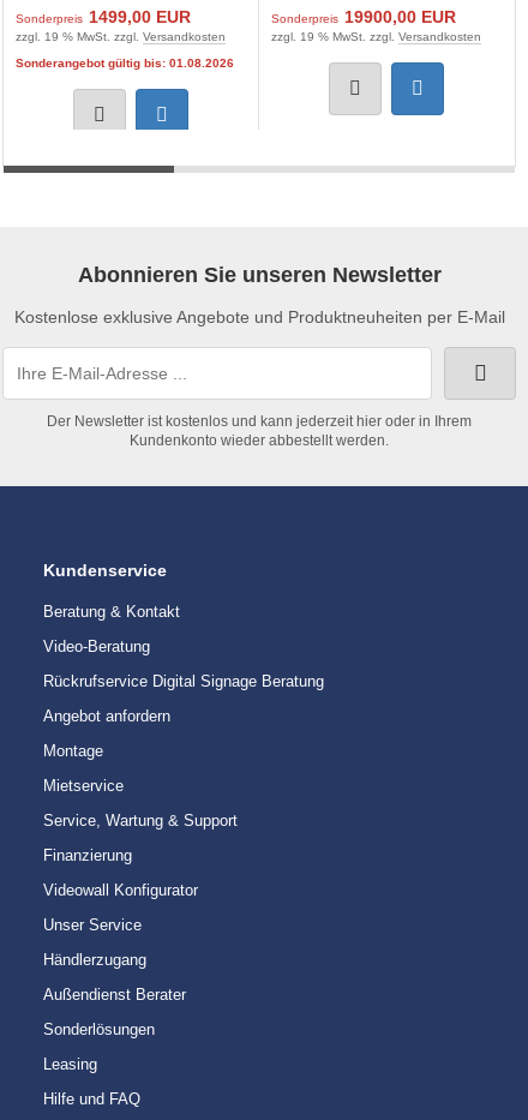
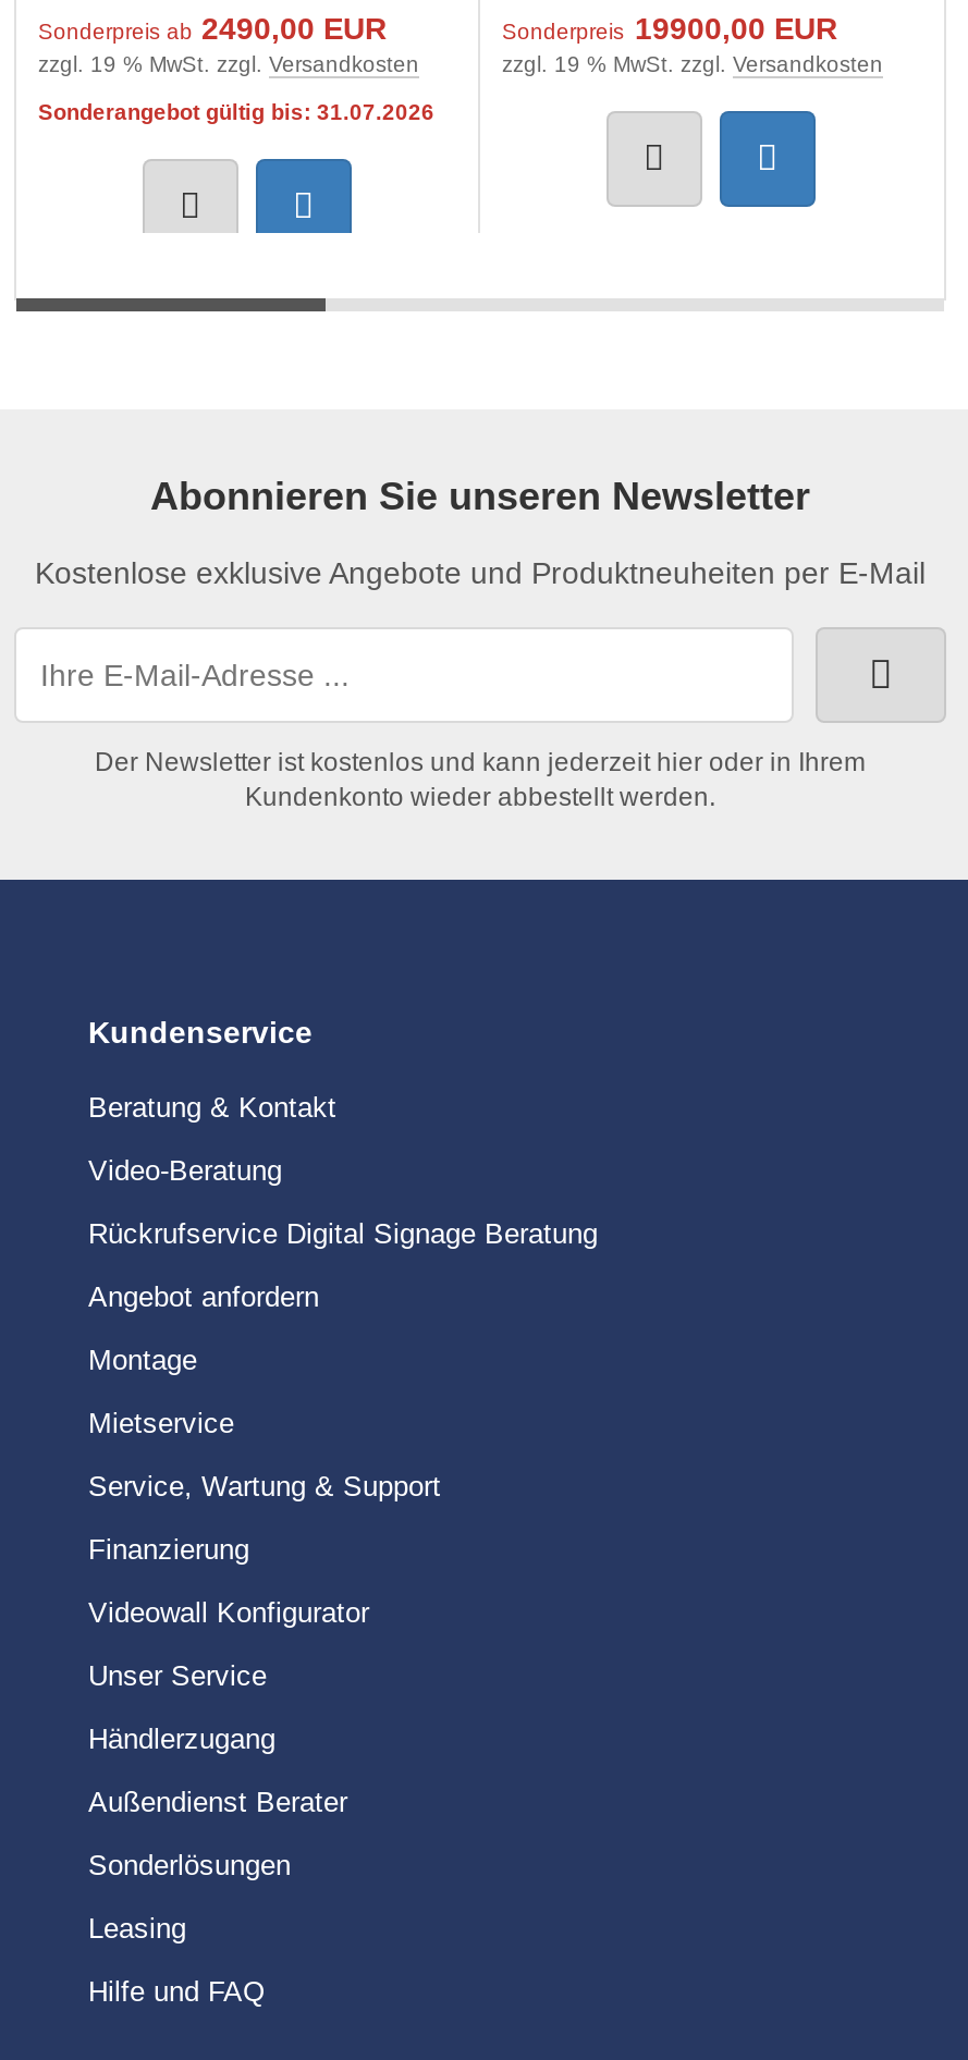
[16,7,191,26] Sonderpreis 1499,00 EUR -> [38,11,387,46] Sonderpreis ab 2490,00 EUR
[16,56,234,70] Sonderangebot gültig bis: 01.08.2026 -> [38,100,434,124] Sonderangebot gültig bis: 31.07.2026

